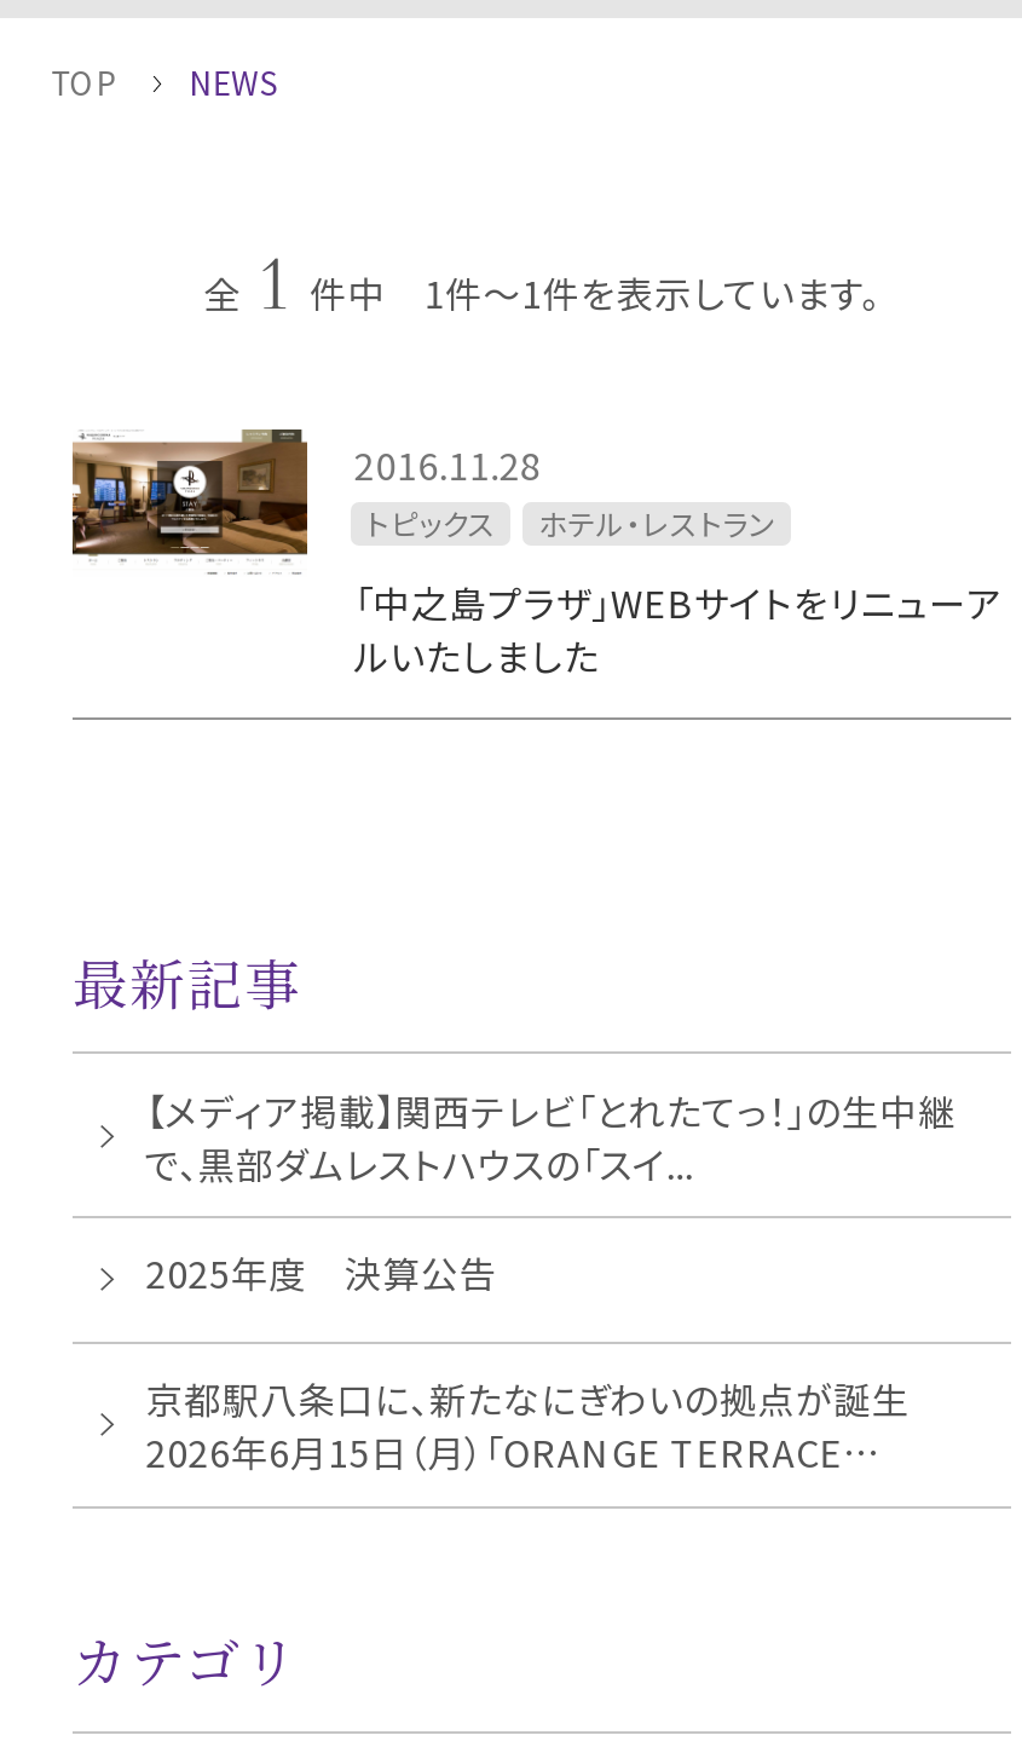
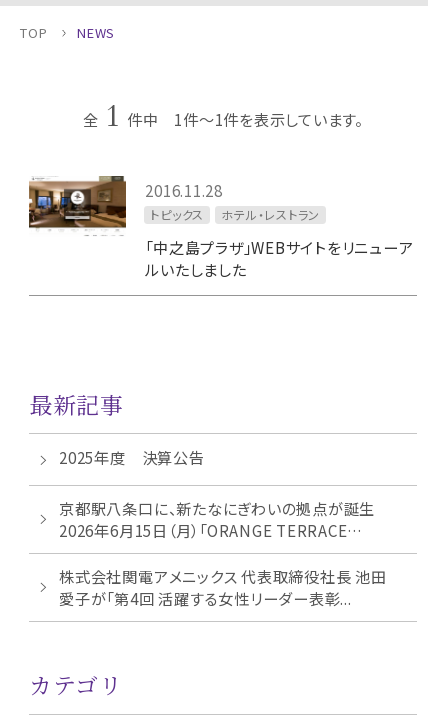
[146,1082,956,1189] 【メディア掲載】関西テレビ「とれたてっ！」の生中継 | で、黒部ダムレストハウスの「スイ... -> none
moved [146,1246,910,1478] -> [59,446,375,541]: 2025年度 決算公告 | 京都駅八条口に、新たなにぎわいの拠点が誕生 | 2026年6月15日（月）「ORANGE TERRACE
none -> [59,565,387,609] 株式会社関電アメニックス 代表取締役社長 池田 | 愛子が「第4回 活躍する女性リーダー表彰...

